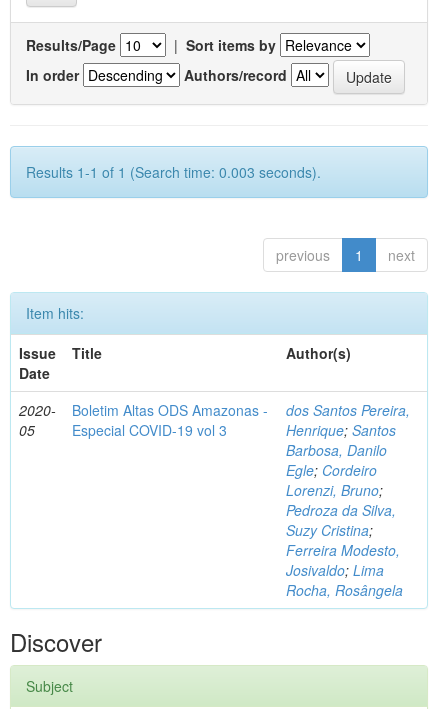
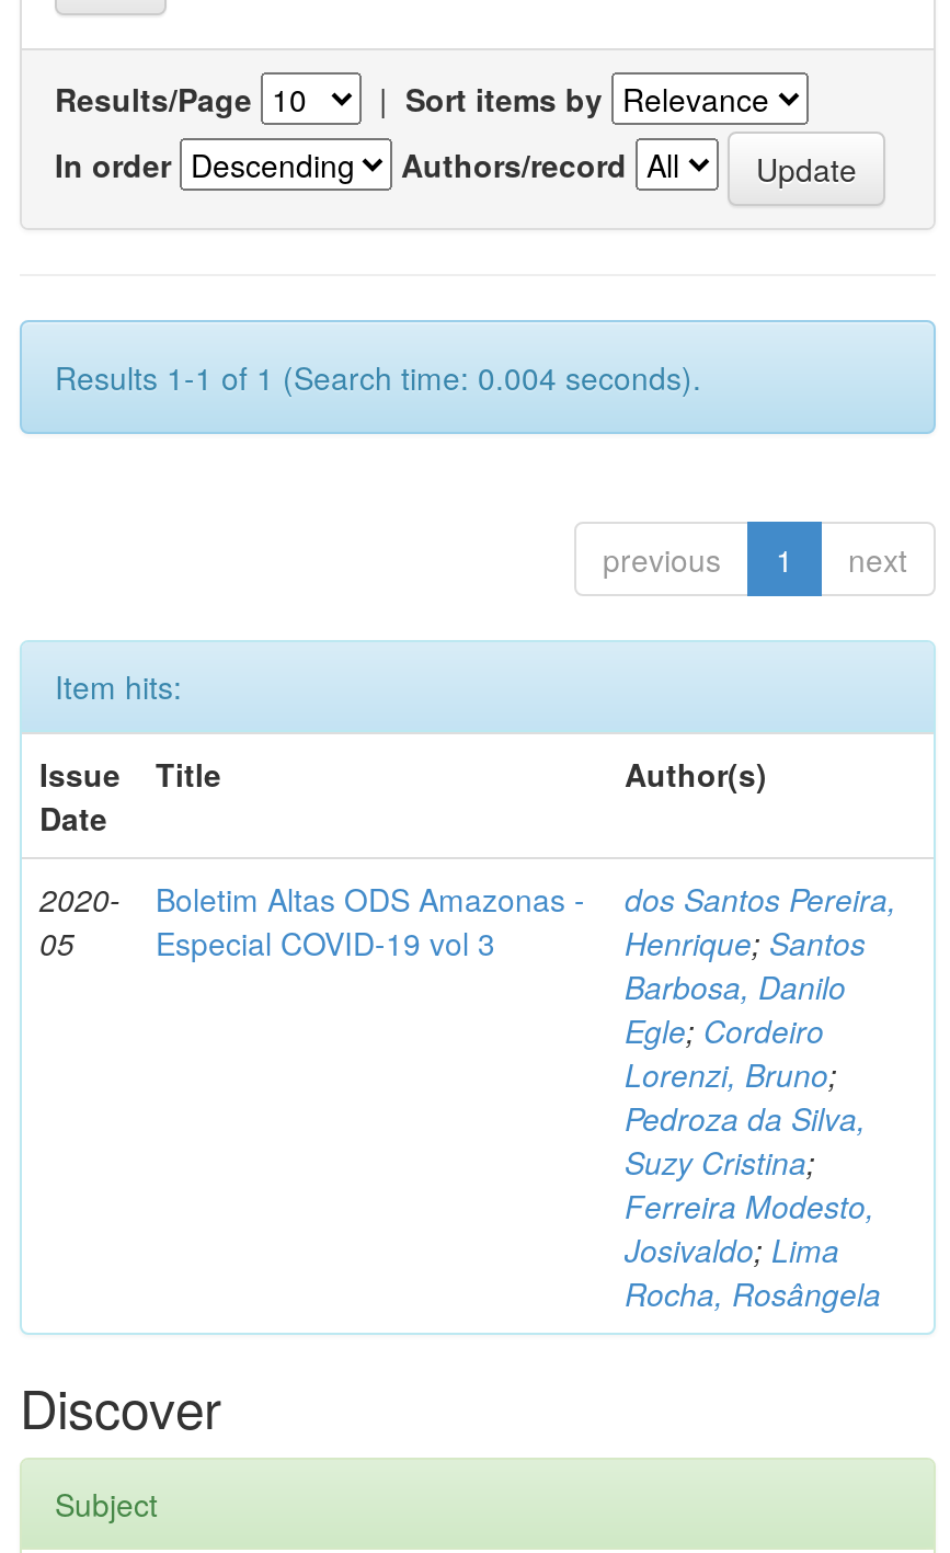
[26,162,321,182] Results 1-1 of 1 (Search time: 0.003 seconds). -> [55,355,701,399] Results 1-1 of 1 (Search time: 0.004 seconds).

